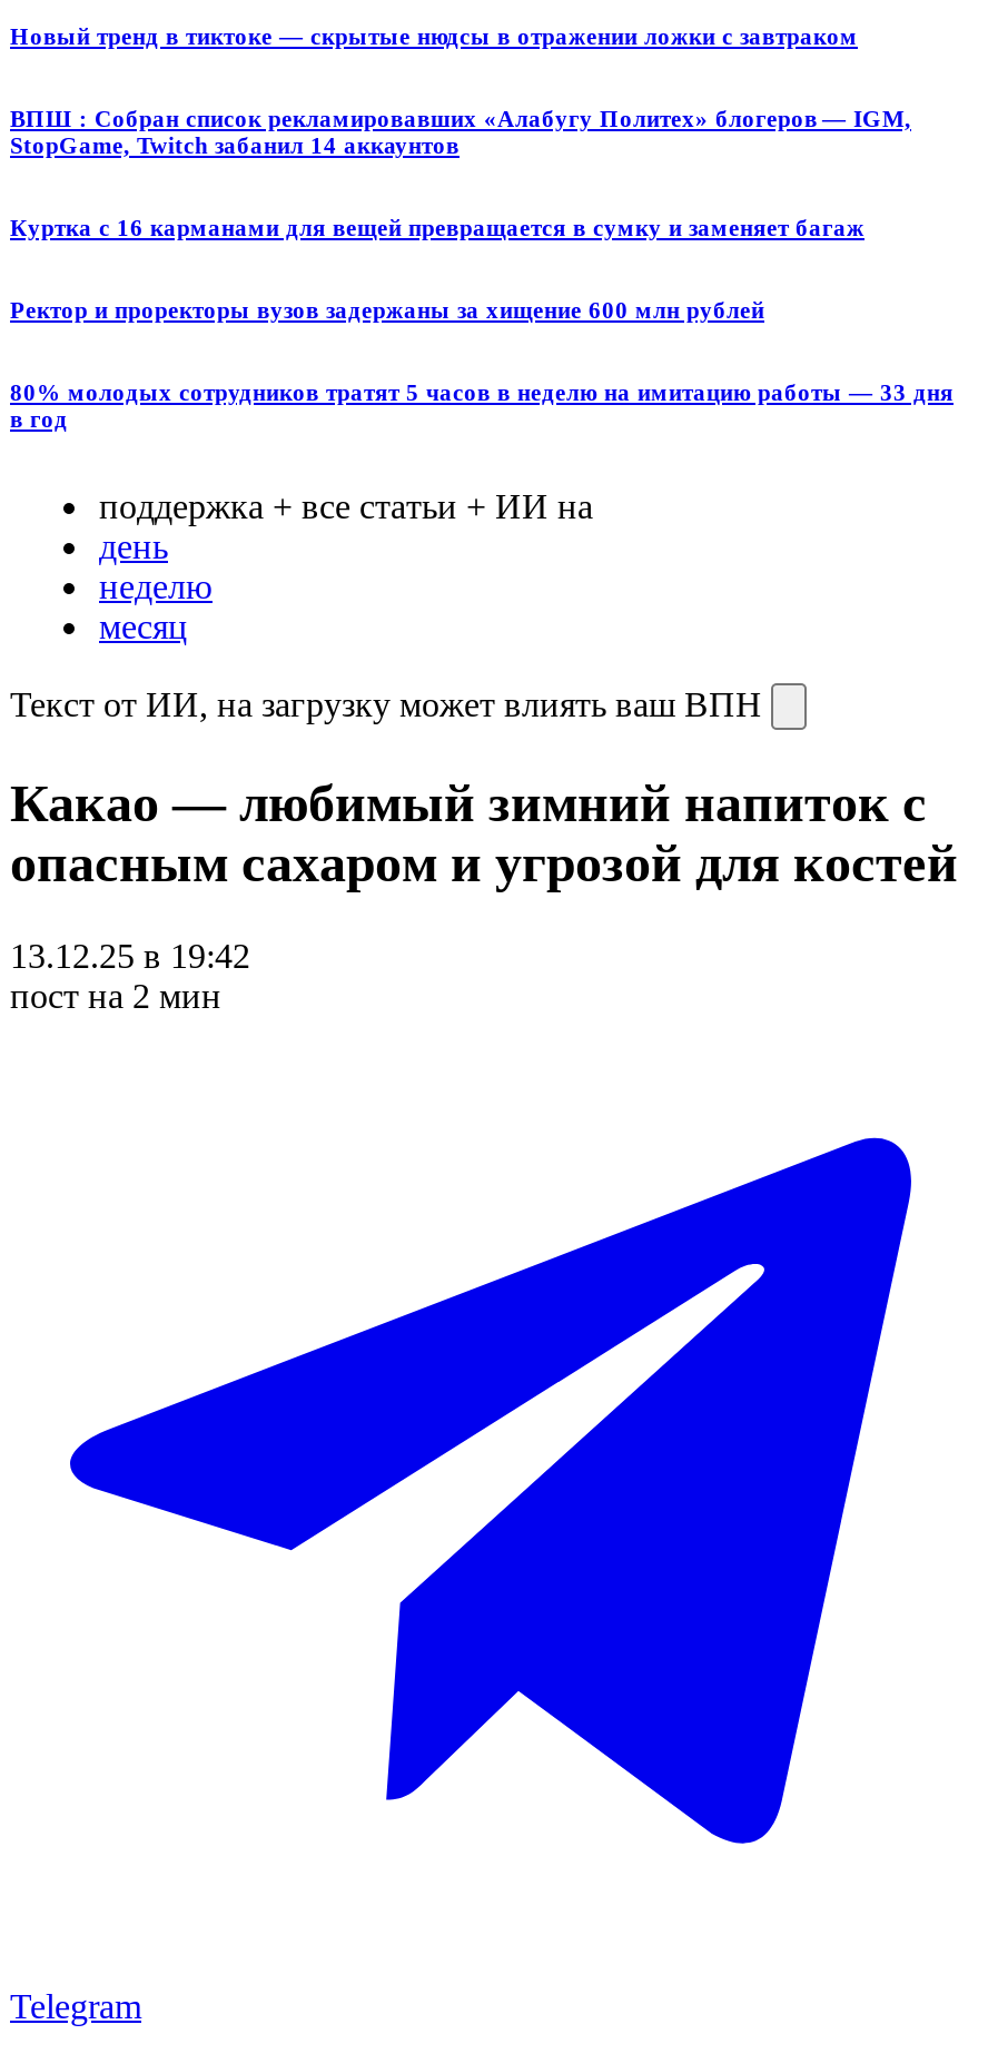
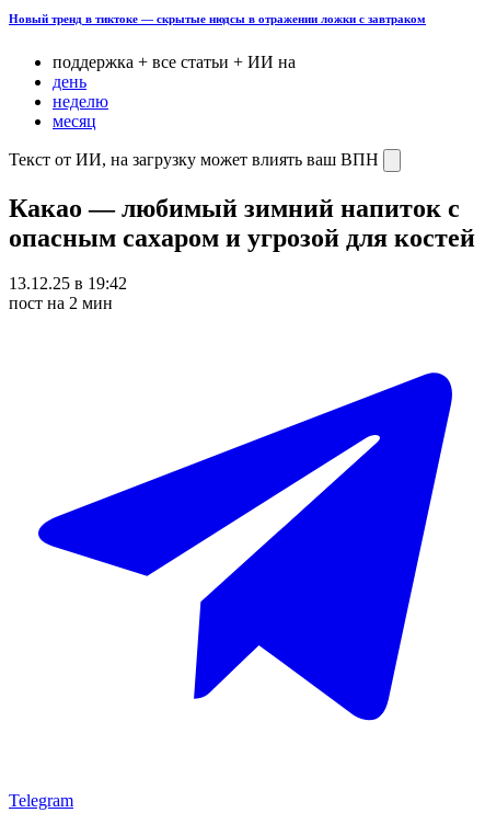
[10,104,954,431] ВПШ : Собран список рекламировавших «Алабугу Политех» блогеров — IGM, | StopGame, Twitch забанил 14 аккаунтов | Куртка с 16 карманами для вещей превращается в сумку и заменяет багаж | Ректор и проректоры вузов задержаны за хищение 600 млн рублей | 80% молодых сотрудников тратят 5 часов в неделю на имитацию работы — 33 дня | в год -> none

